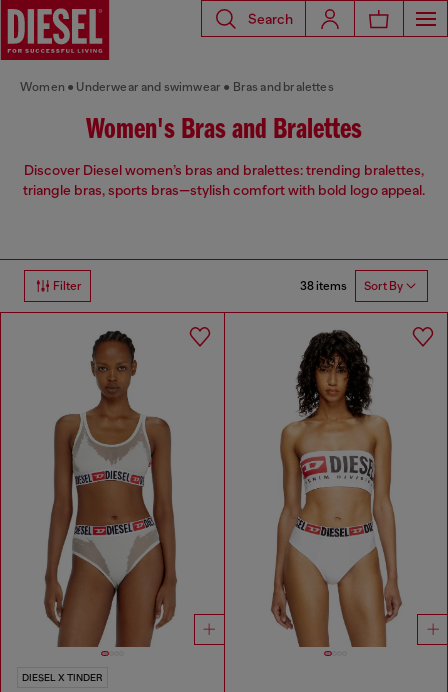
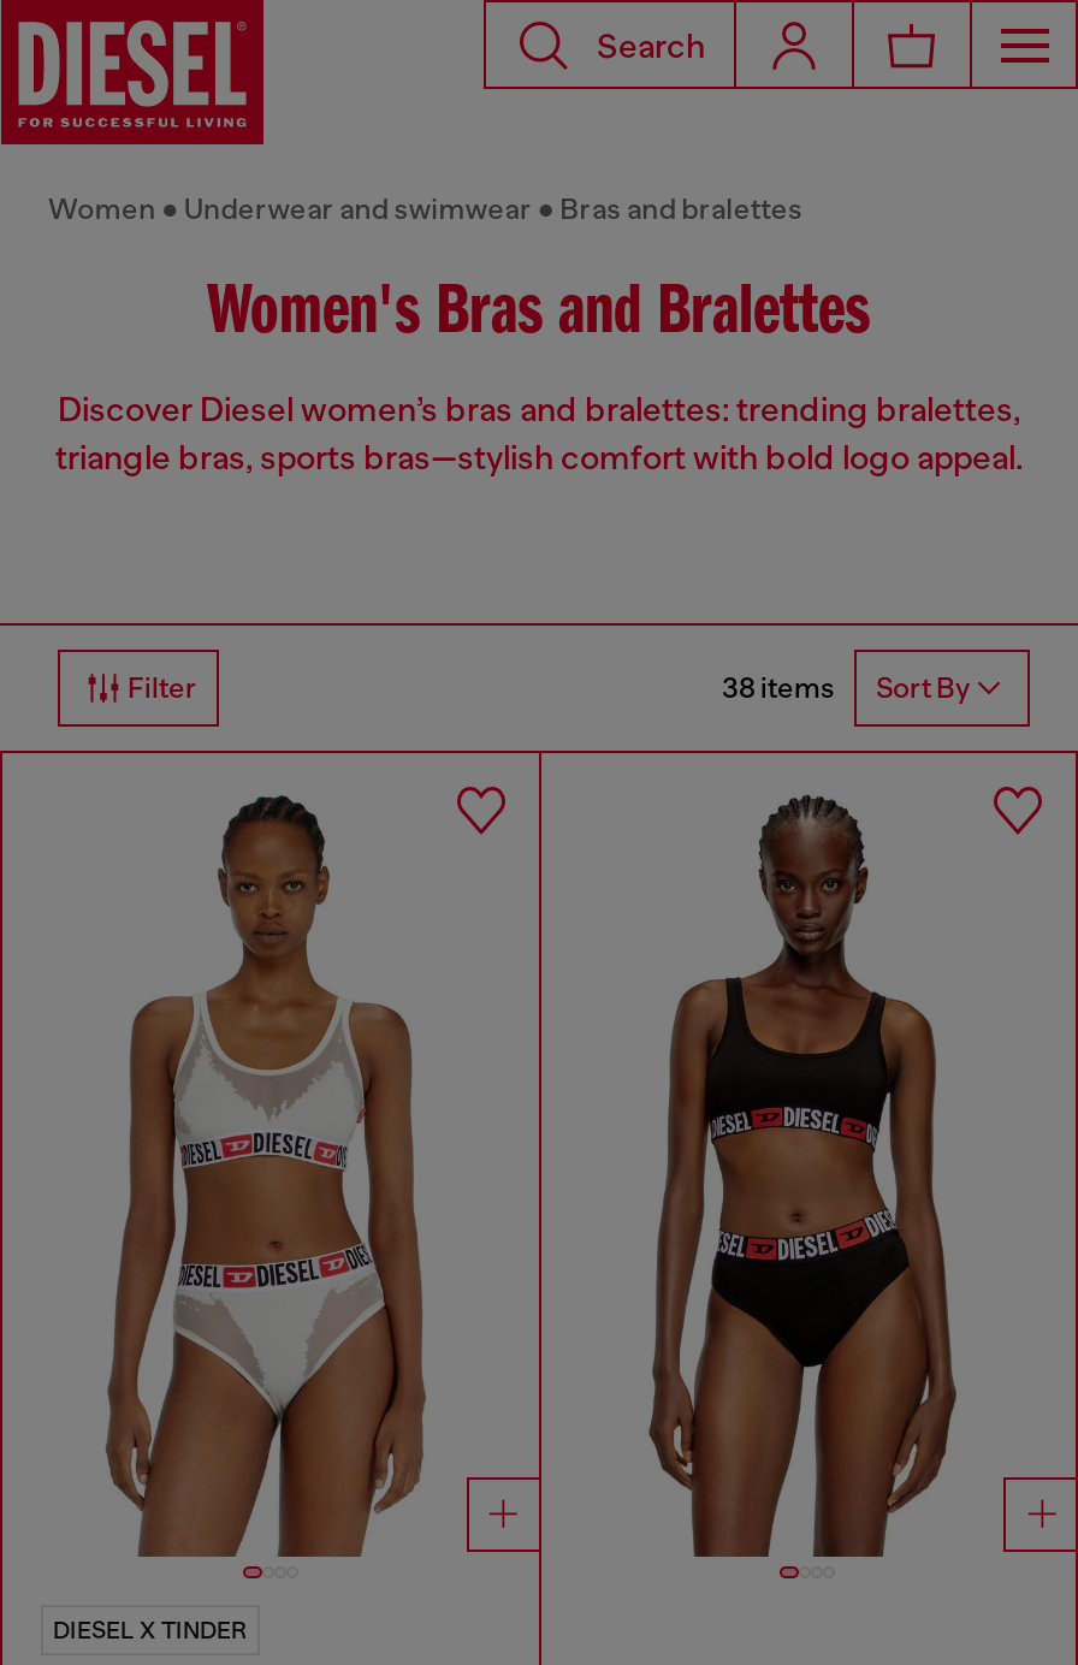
[270,332,403,648] [image] -> [647,801,967,1559] [image]

